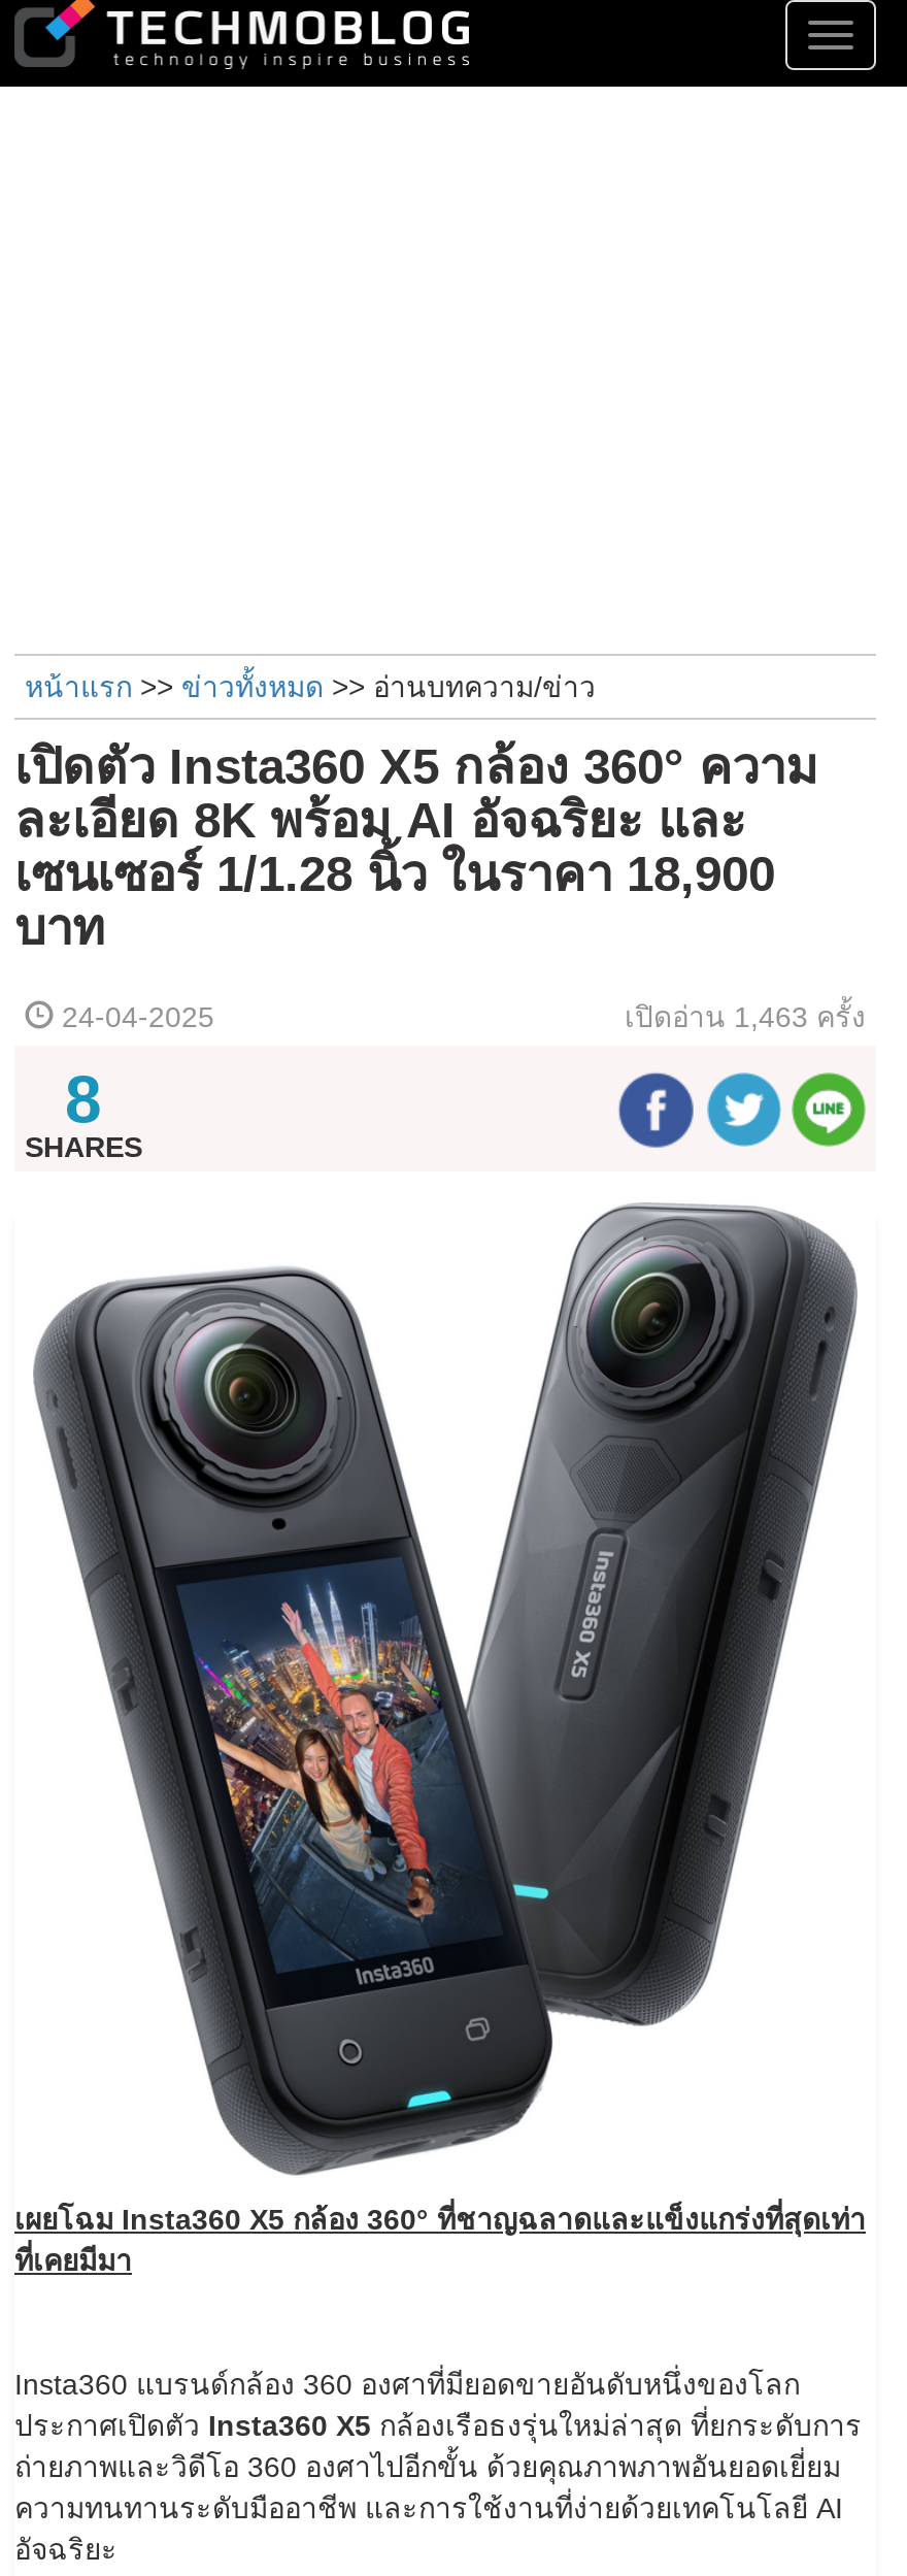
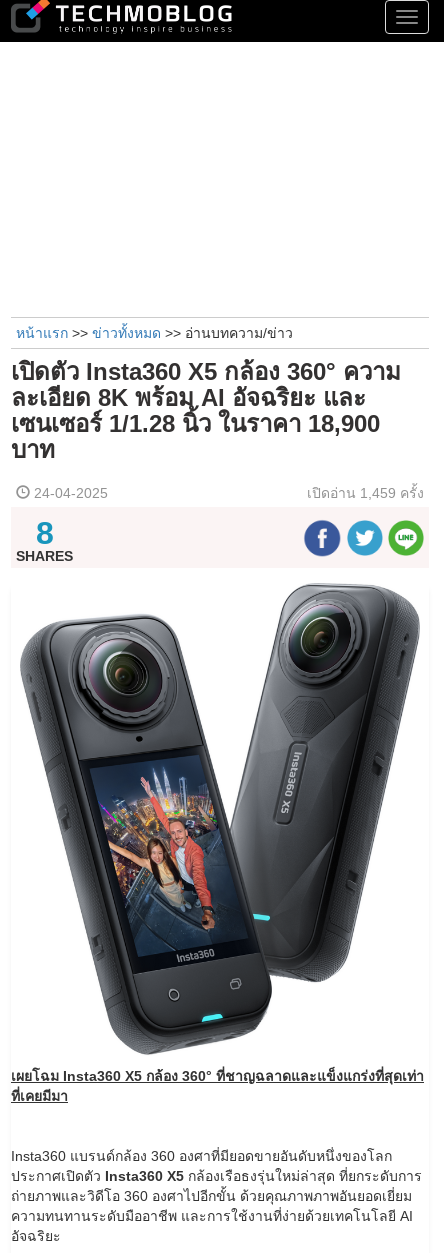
[625,1000,866,1033] เปิดอ่าน 1,463 ครั้ง -> [307,485,424,501] เปิดอ่าน 1,459 ครั้ง

